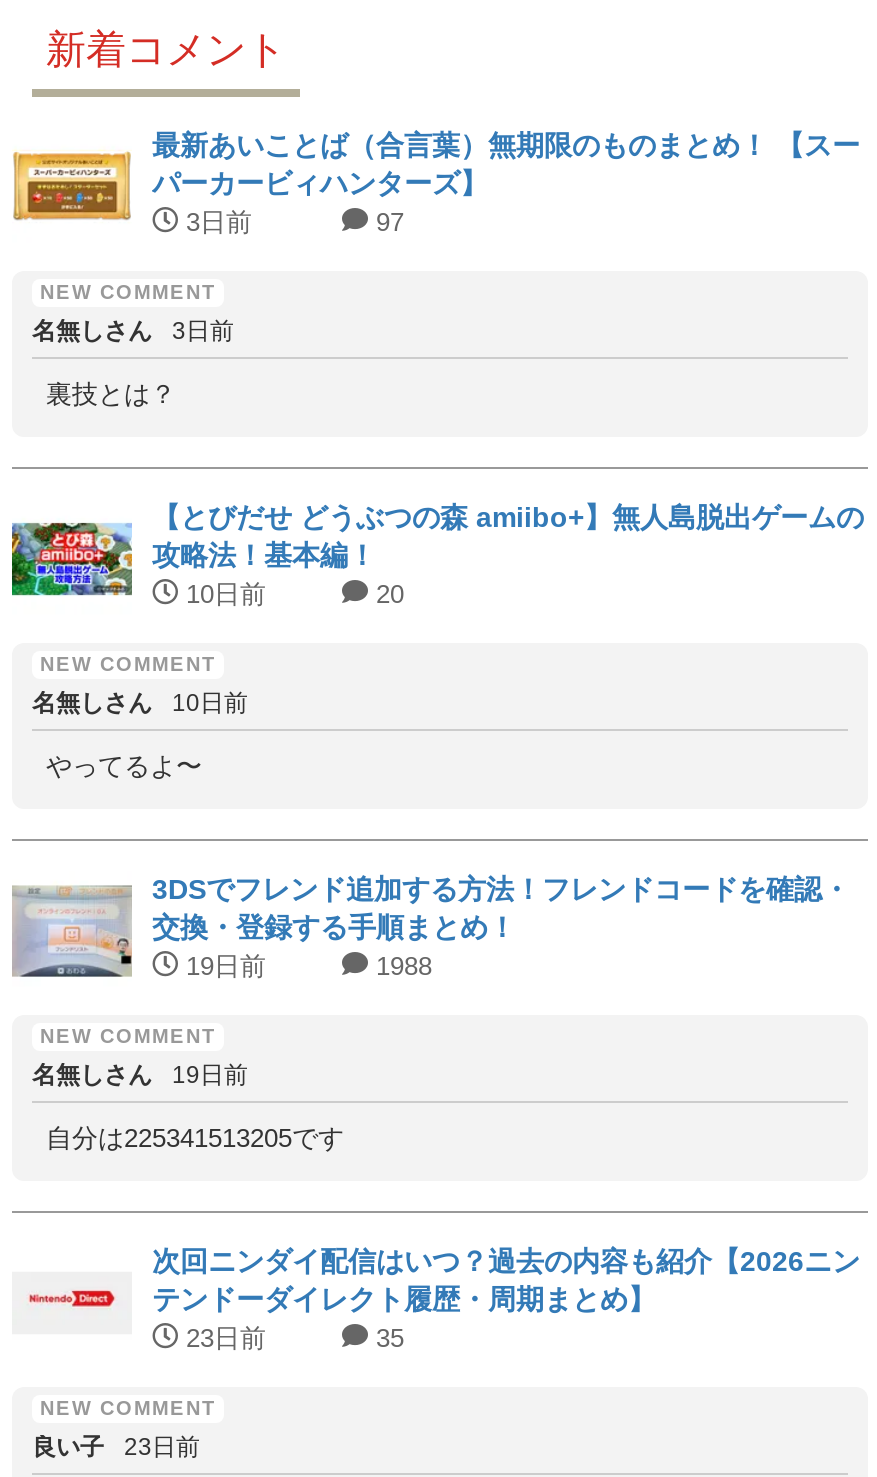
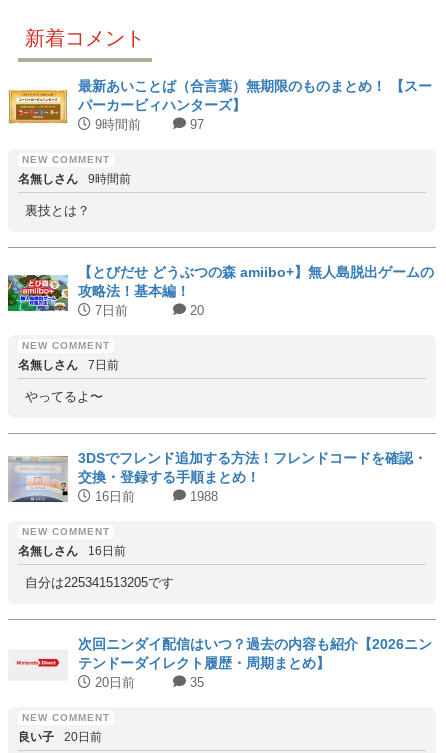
[178,207,252,237] 3日前 -> [91,117,141,132] 9時間前
[32,317,234,345] 名無しさん 3日前 -> [18,172,131,186] 名無しさん 9時間前
[178,579,266,609] 10日前 -> [91,303,128,318] 7日前
[32,689,248,717] 名無しさん 10日前 -> [18,358,119,372] 名無しさん 7日前
[178,951,266,981] 19日前 -> [91,489,135,504] 16日前
[32,1061,248,1089] 名無しさん 19日前 -> [18,544,126,558] 名無しさん 16日前
[178,1323,266,1353] 23日前 -> [91,675,135,690] 20日前
[32,1433,200,1461] 良い子 23日前 -> [18,730,102,744] 良い子 20日前

